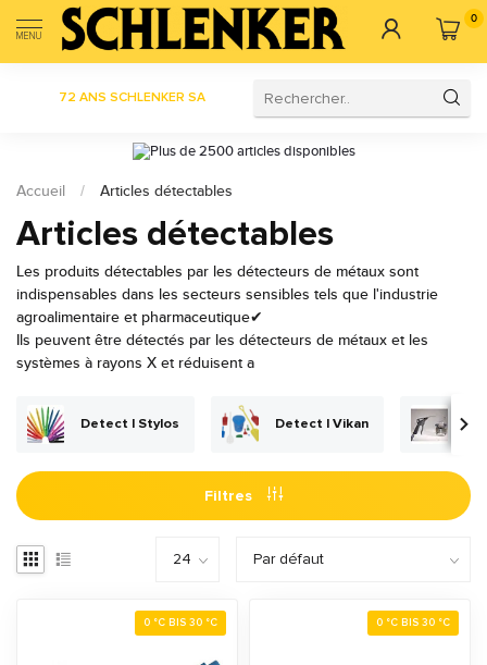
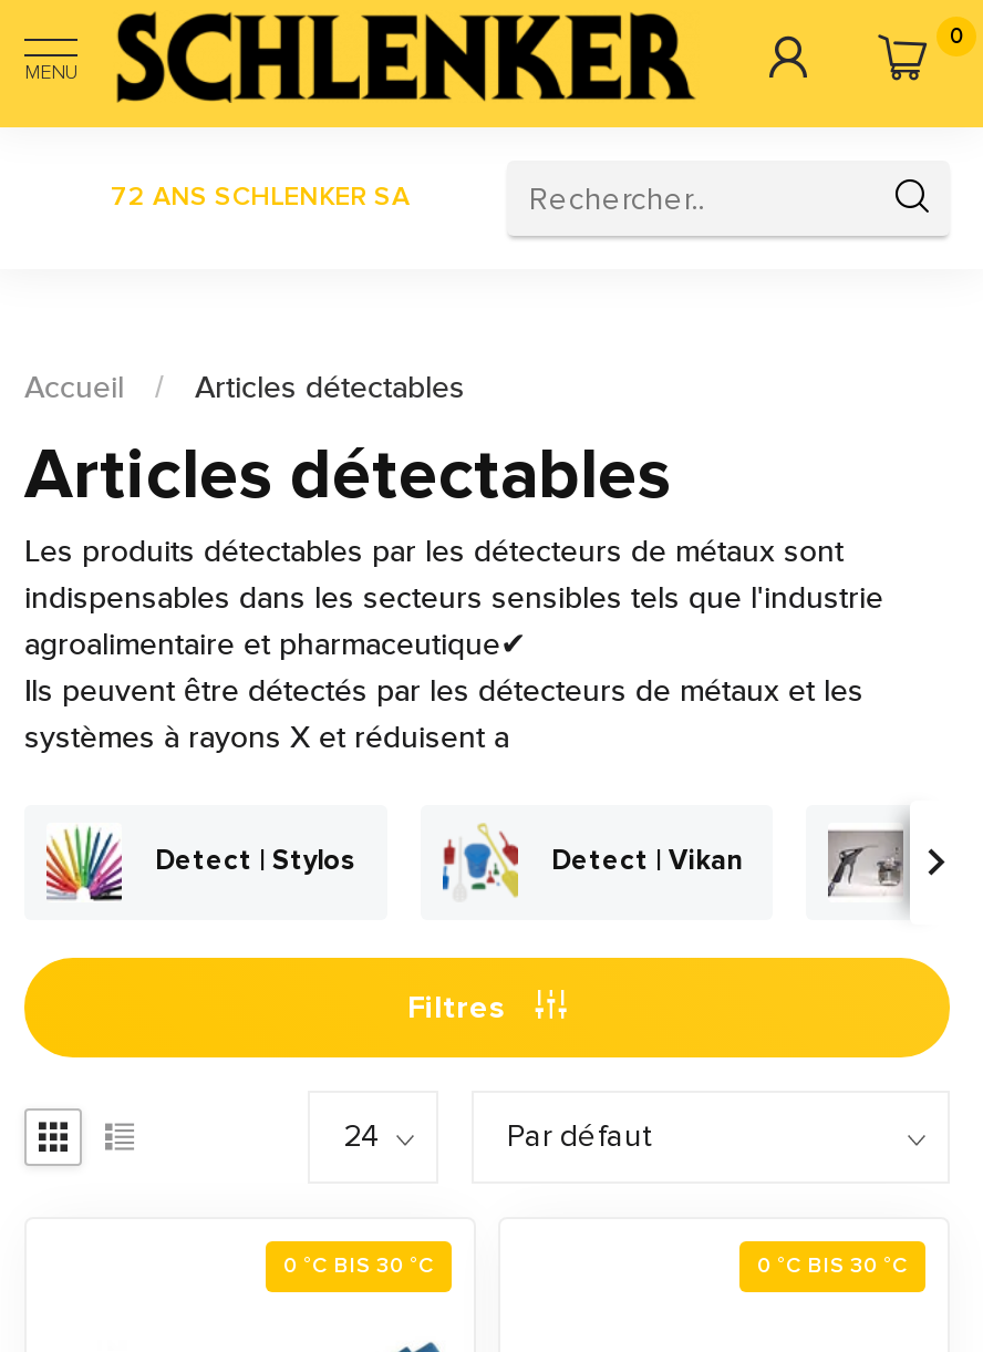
[149,143,355,160] Plus de 2500 articles disponibles -> none

